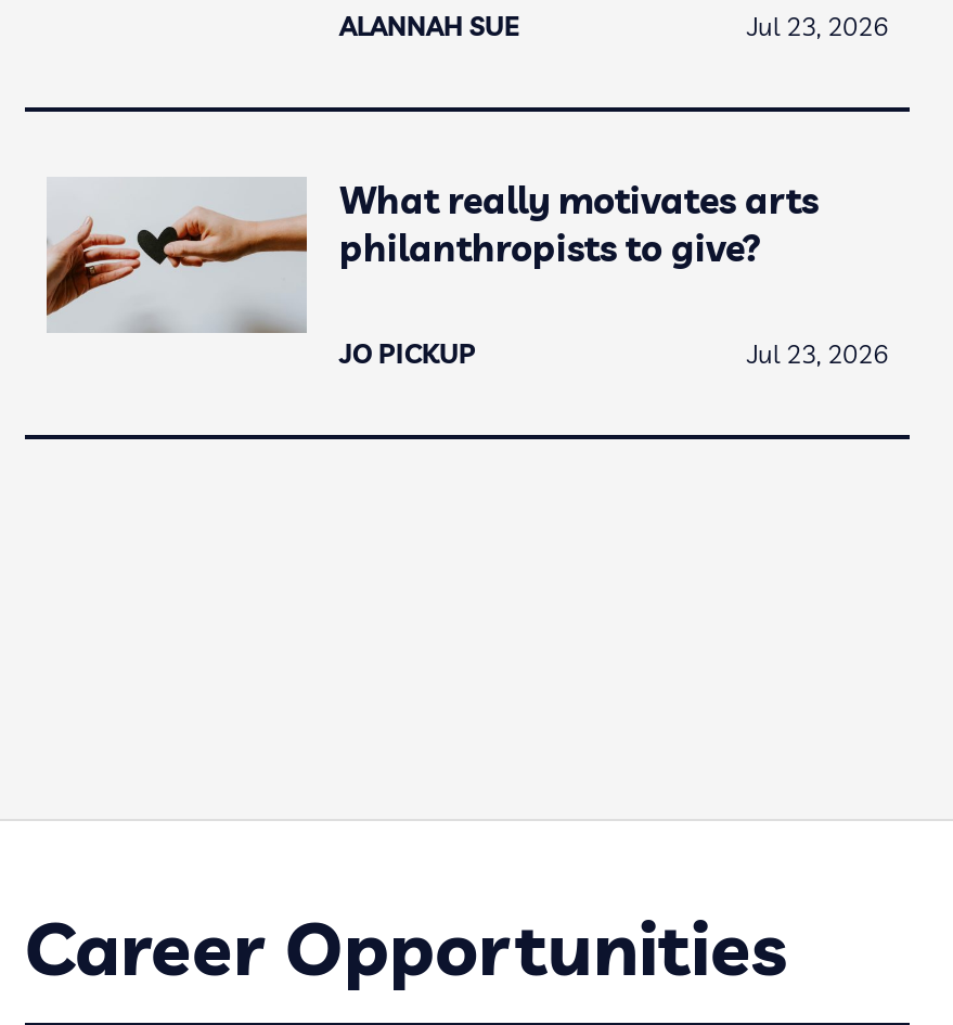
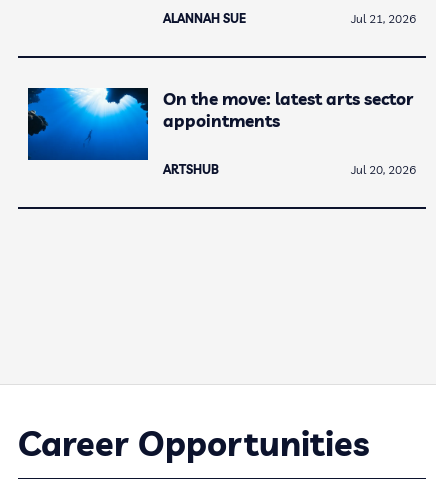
[747,10,888,43] Jul 23, 2026 -> [351,11,416,26] Jul 21, 2026
[44,177,819,335] [image] | What really motivates arts | philanthropists to give? -> [27,87,413,161] [image] | On the move: latest arts sector | appointments
[339,338,888,370] JO PICKUP | Jul 23, 2026 -> [163,162,416,177] ARTSHUB | Jul 20, 2026

